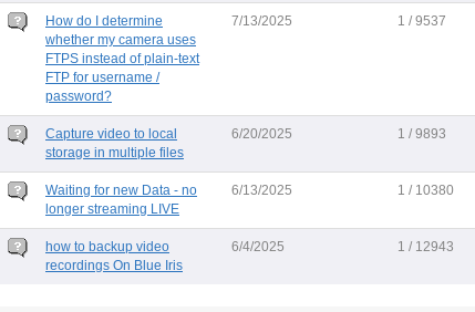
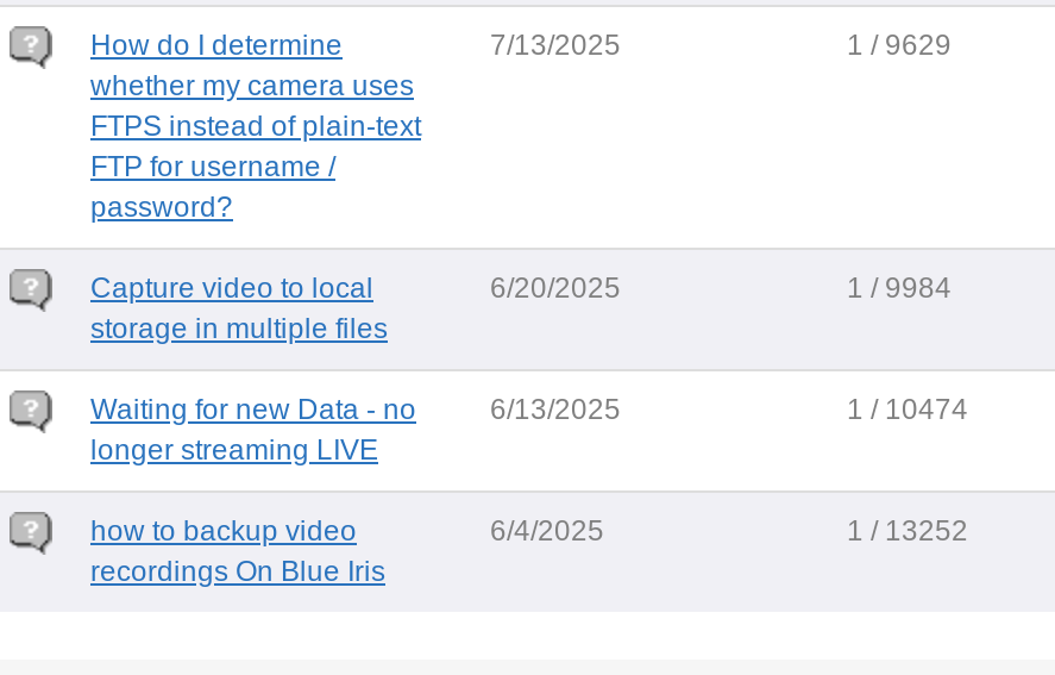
[397,13,446,29] 1 / 9537 -> [847,29,952,62] 1 / 9629
[397,126,446,142] 1 / 9893 -> [847,271,952,305] 1 / 9984
[397,183,454,198] 1 / 10380 -> [847,393,968,426] 1 / 10474
[397,239,454,254] 1 / 12943 -> [847,514,968,548] 1 / 13252

